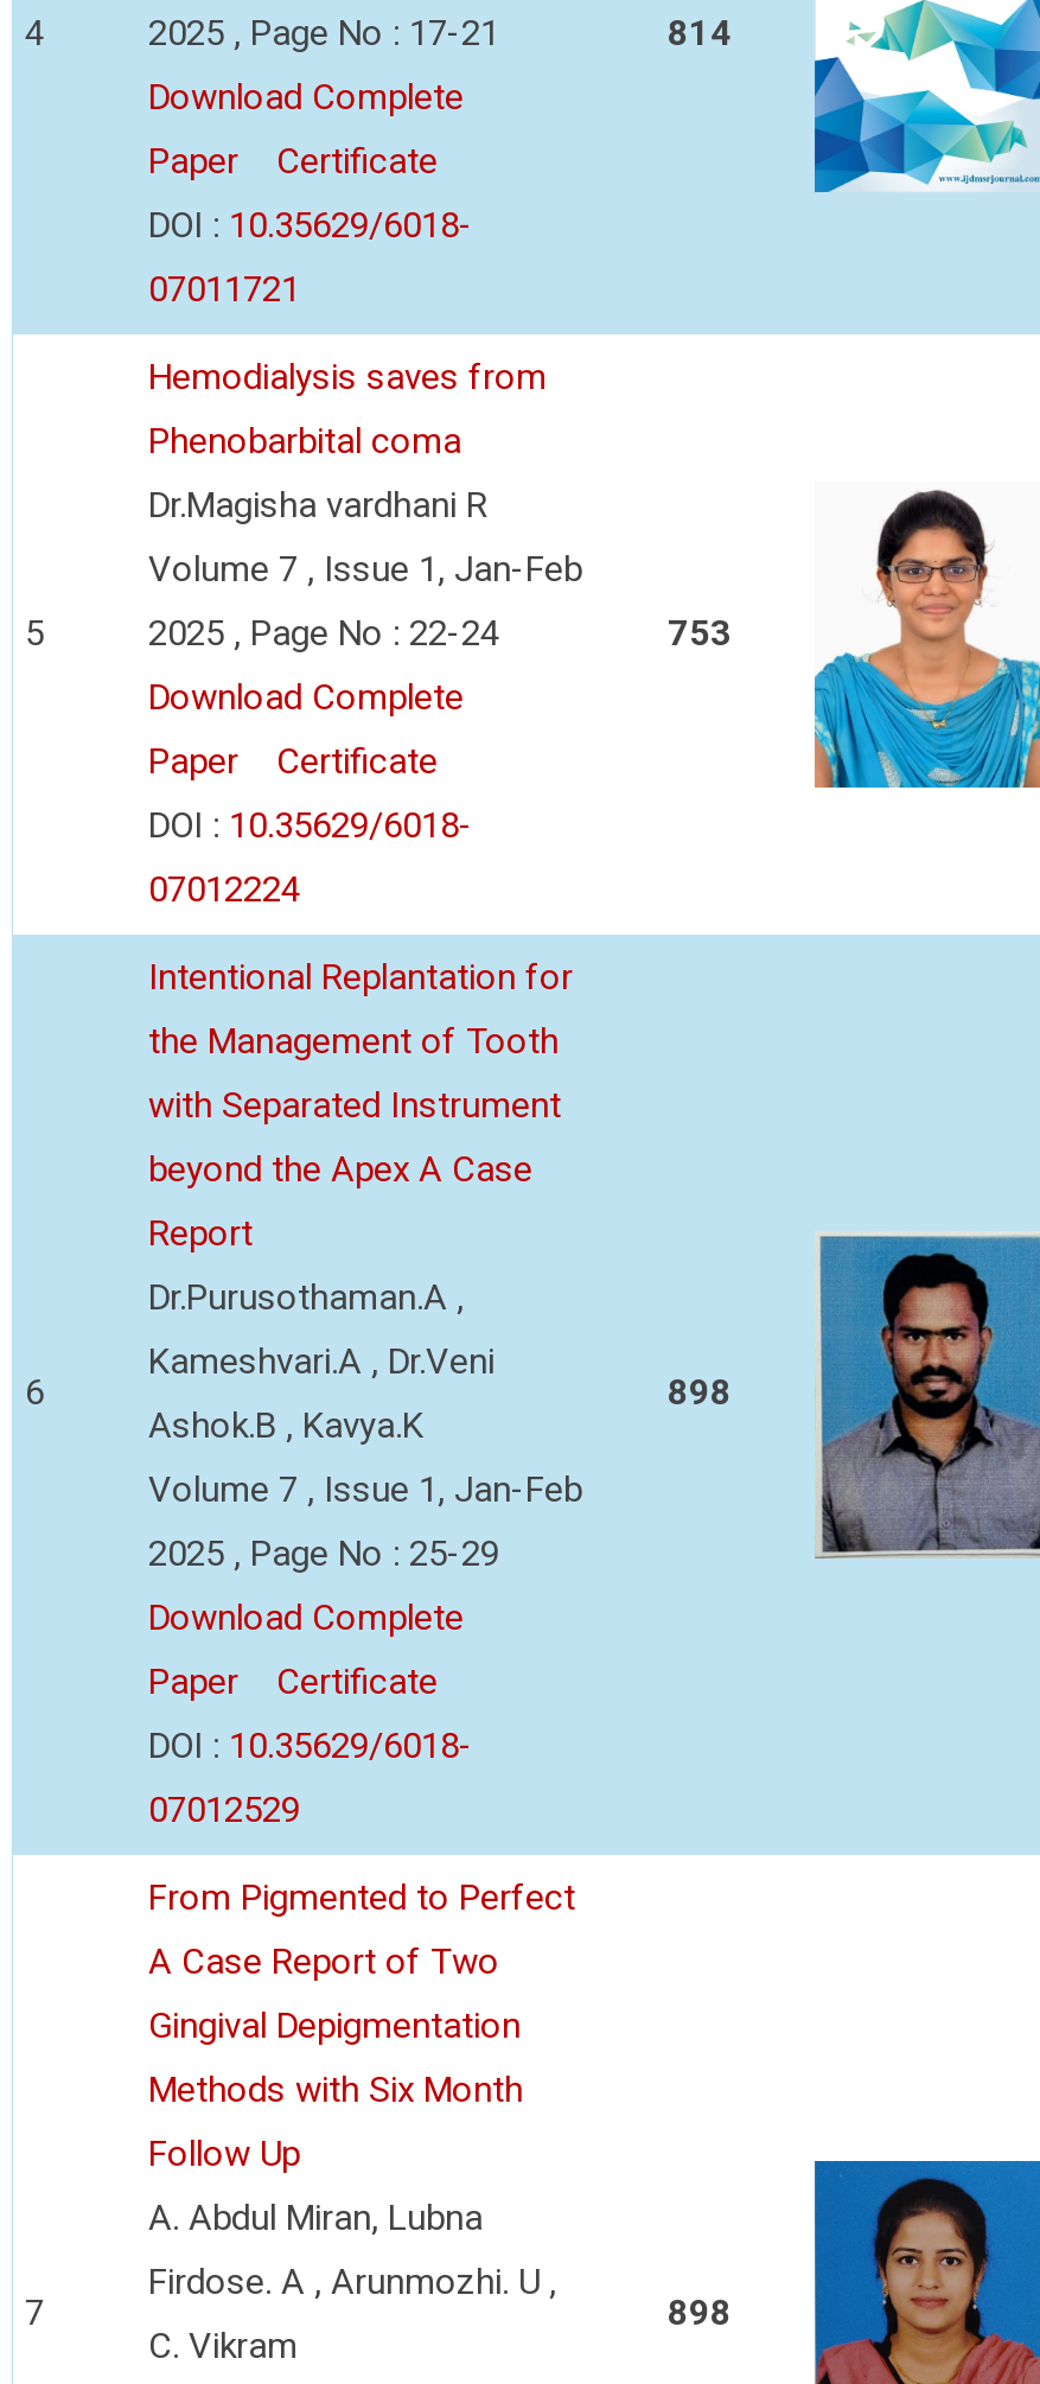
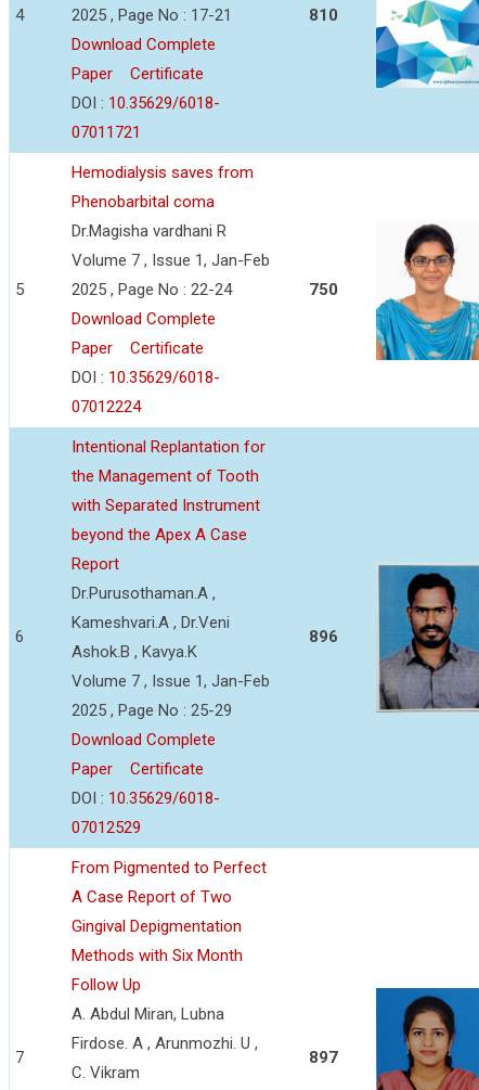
[668,13,732,56] 814 -> [309,6,338,25] 810
[668,613,732,656] 753 -> [309,280,338,300] 750
[668,1372,732,1415] 898 -> [309,627,338,647] 896
[668,2292,732,2335] 898 -> [309,1048,338,1068] 897

